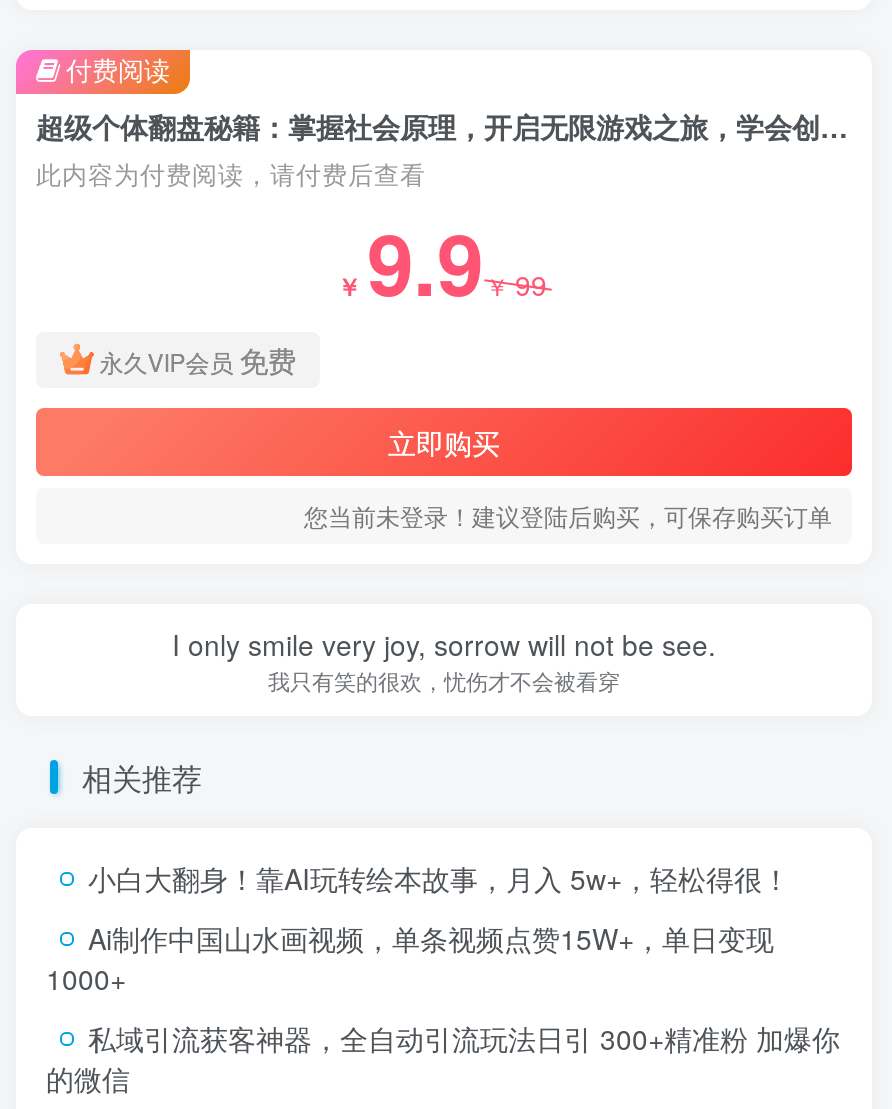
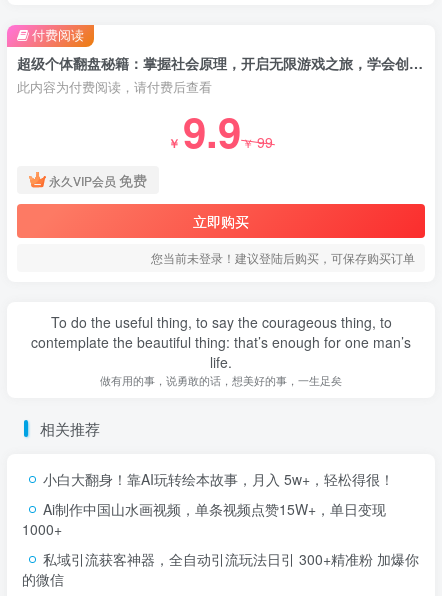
[172,623,716,695] I only smile very joy, sorrow will not be see. | 我只有笑的很欢，忧伤才不会被看穿 -> [31,312,411,388] To do the useful thing, to say the courageous thing, to | contemplate the beautiful thing: that’s enough for one man’s | life. | 做有用的事，说勇敢的话，想美好的事，一生足矣

